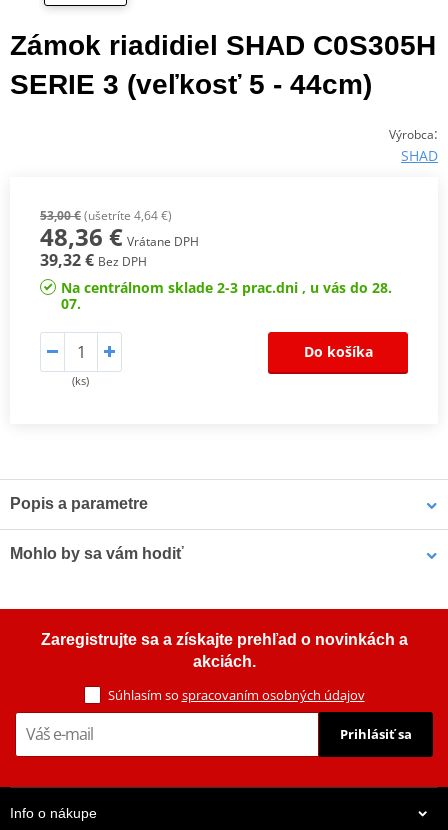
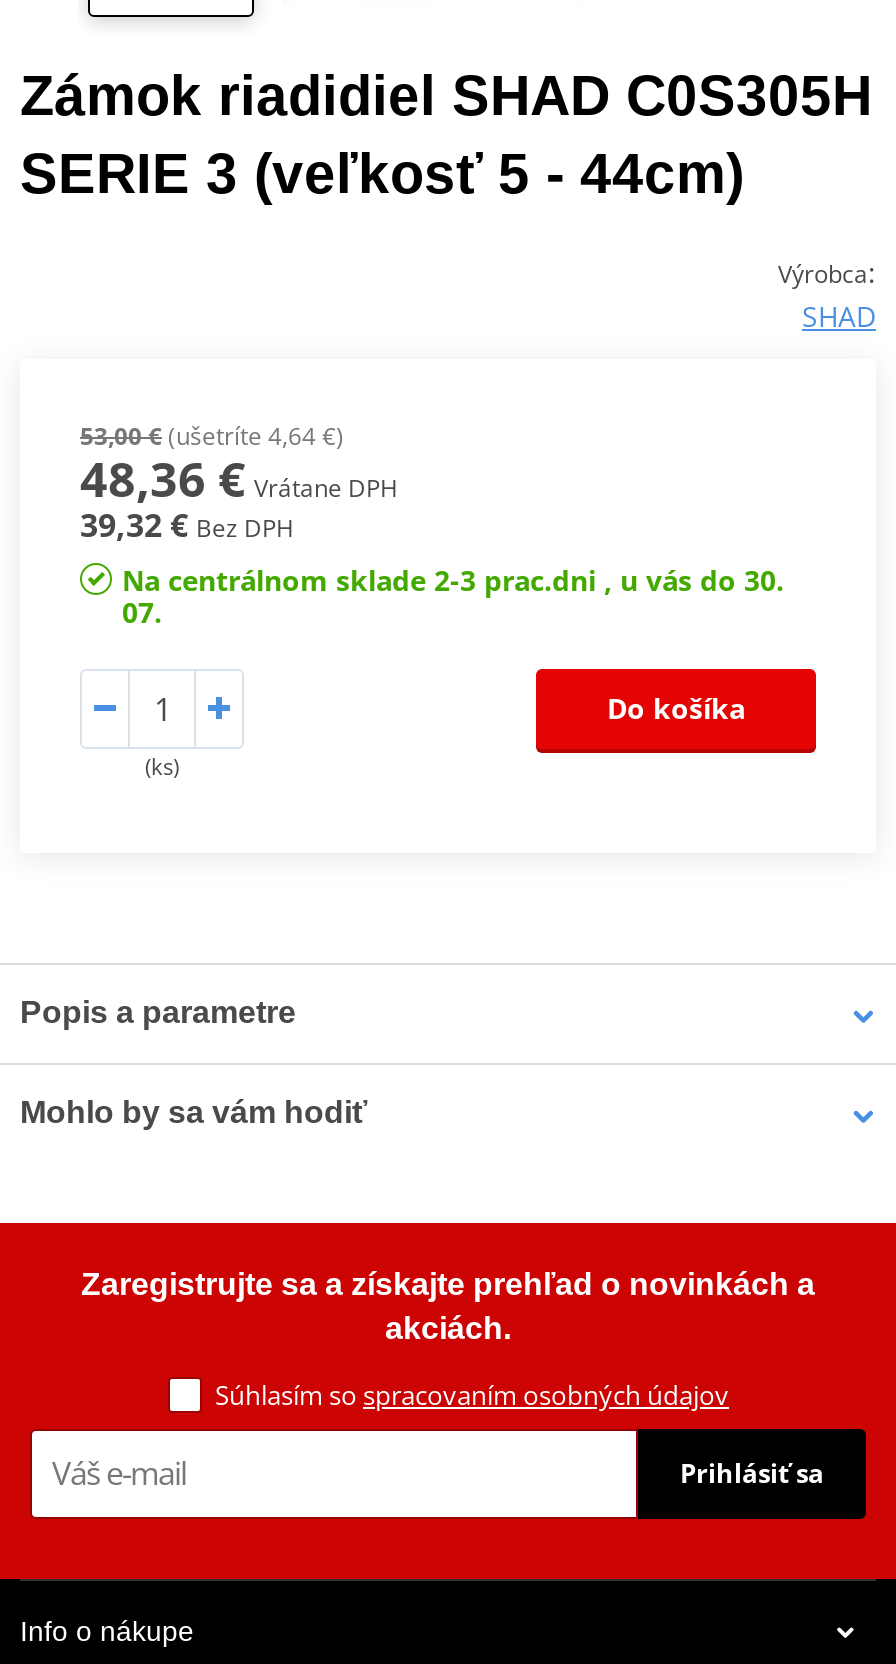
[61,278,392,297] Na centrálnom sklade 2-3 prac.dni , u vás do 28. -> [122,560,784,598] Na centrálnom sklade 2-3 prac.dni , u vás do 30.

